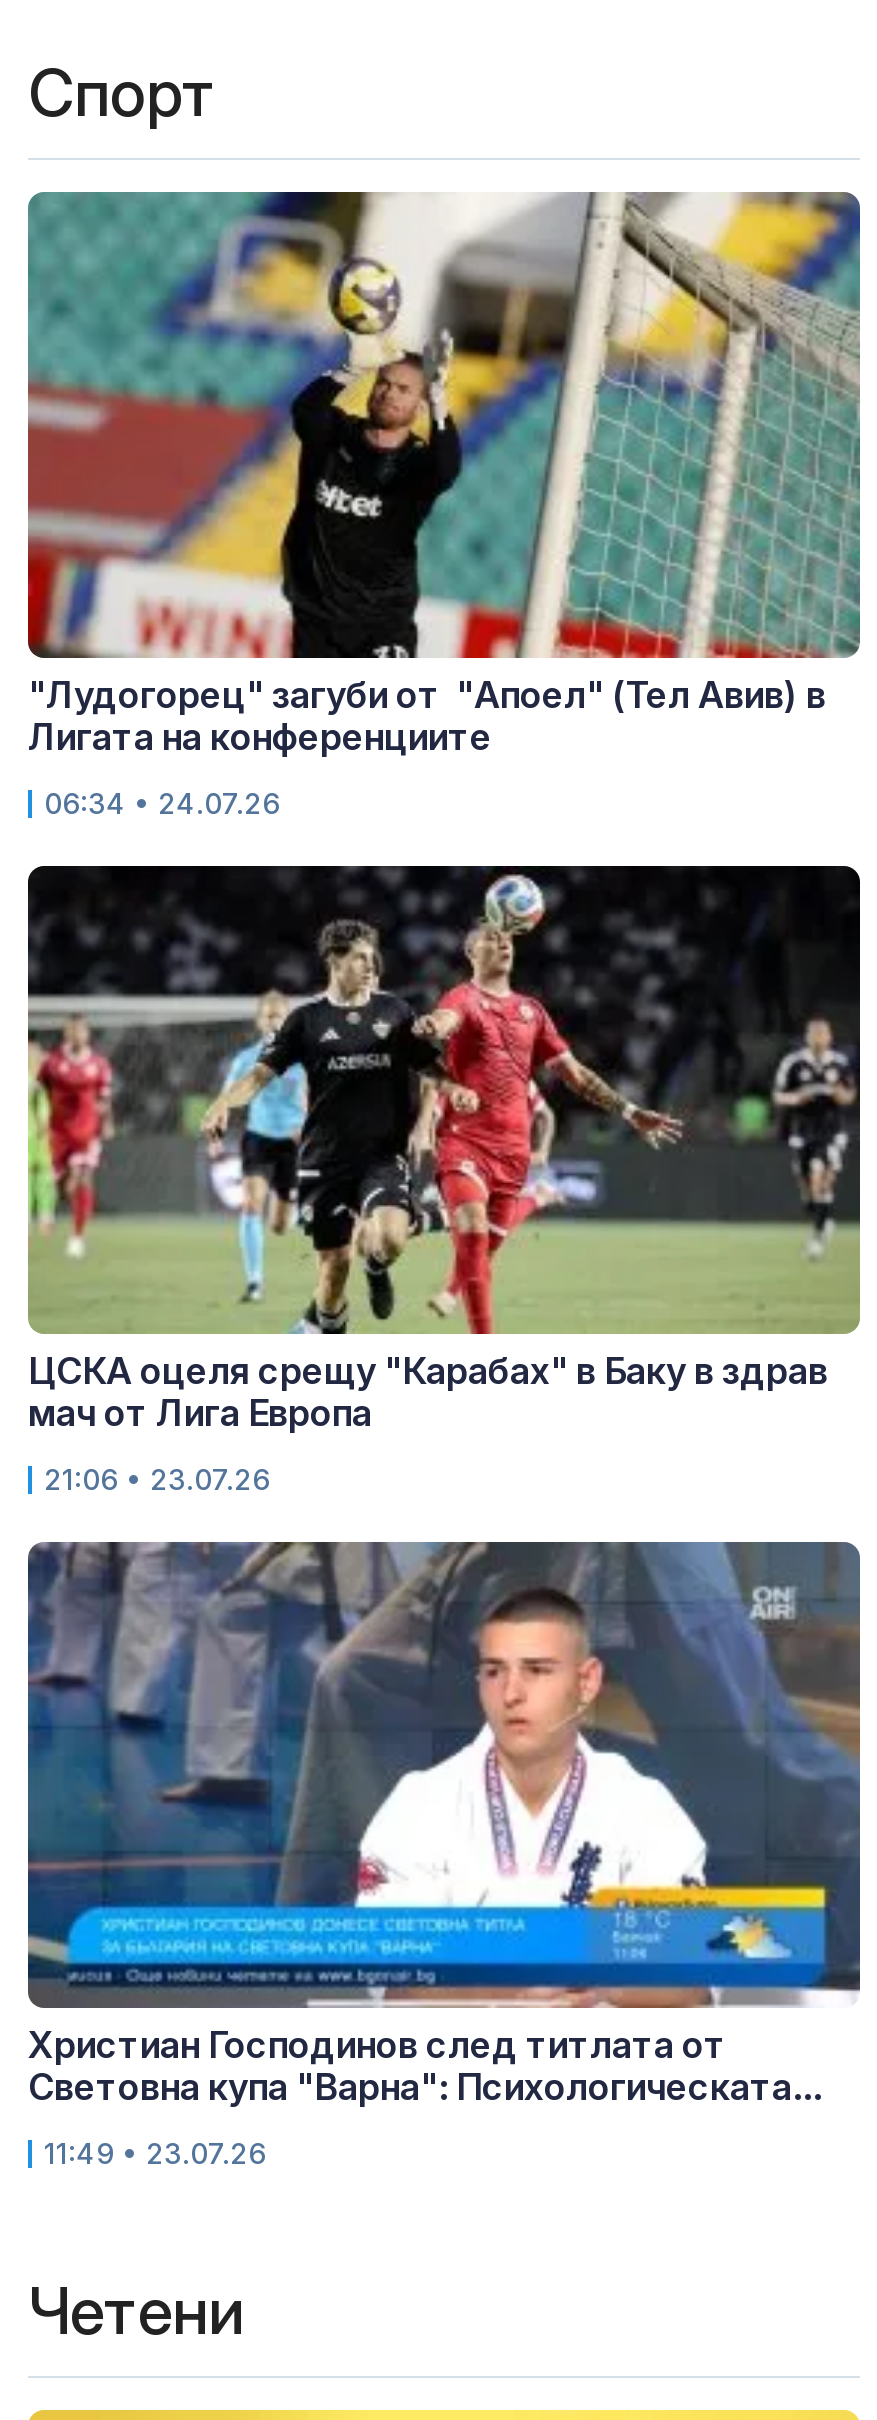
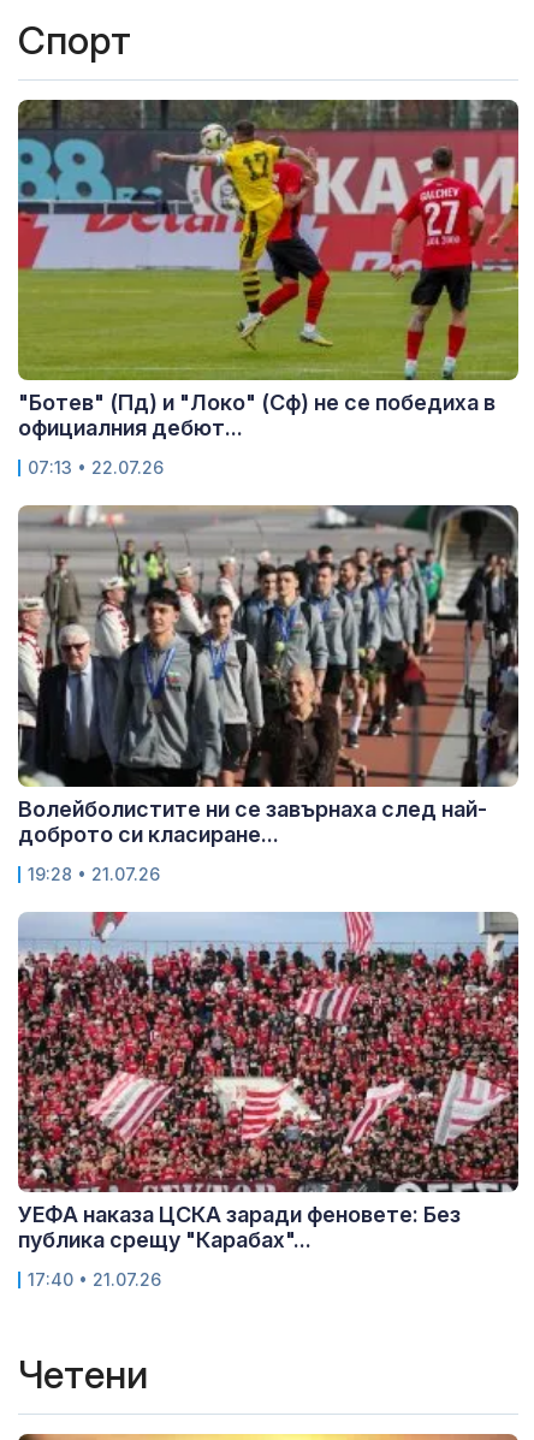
[26,190,862,758] [image] | "Лудогорец" загуби от "Апоел" (Тел Авив) в | Лигата на конференциите -> [17,99,520,441] [image] | "Ботев" (Пд) и "Локо" (Сф) не се победиха в | официалния дебют...
[44,786,280,820] 06:34 • 24.07.26 -> [28,457,164,478] 07:13 • 22.07.26
[26,864,860,1433] [image] | ЦСКА оцеля срещу "Карабах" в Баку в здрав | мач от Лига Европа -> [17,504,520,846] [image] | Волейболистите ни се завърнаха след най- | доброто си класиране...
[44,1461,270,1495] 21:06 • 23.07.26 -> [28,863,160,884] 19:28 • 21.07.26
[26,1540,862,2108] [image] | Христиан Господинов след титлата от | Световна купа "Варна": Психологическата... -> [17,911,520,1252] [image] | УЕФА наказа ЦСКА заради феновете: Без | публика срещу "Карабах"...
[44,2136,266,2170] 11:49 • 23.07.26 -> [28,1269,161,1289] 17:40 • 21.07.26

